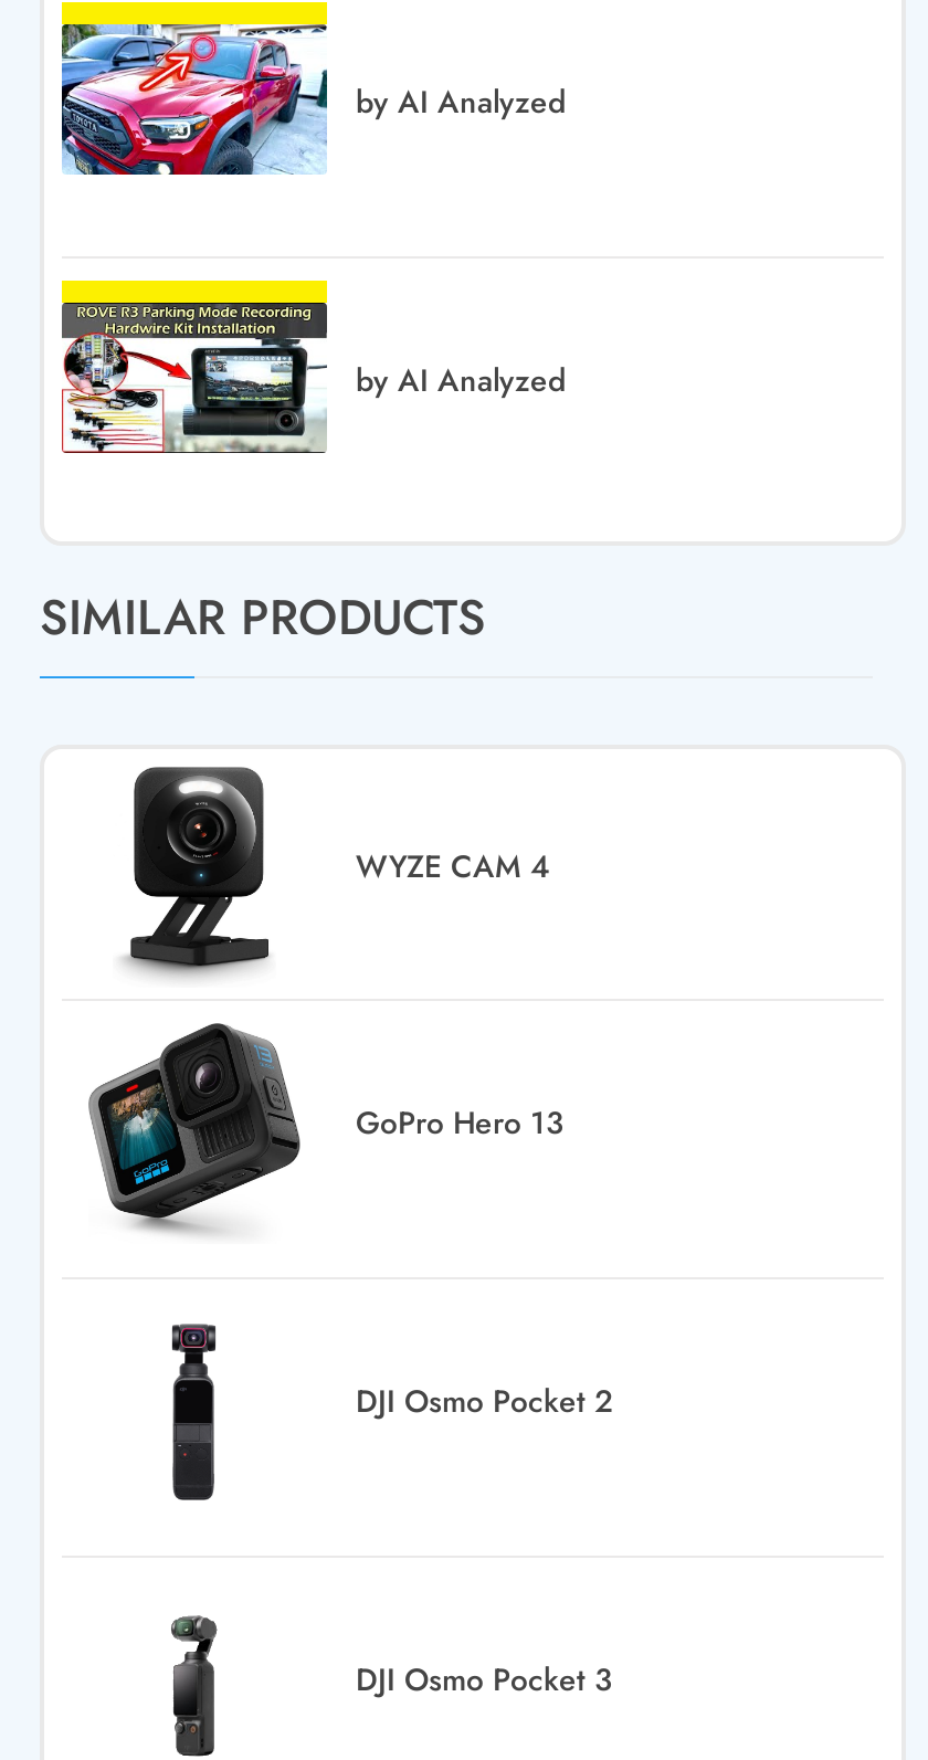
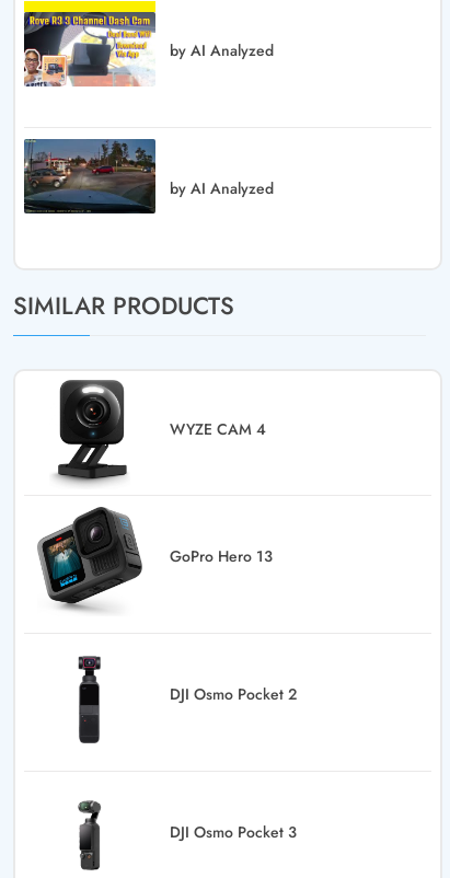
[60,22,329,177] [image] -> [23,11,157,88] [image]
[60,278,329,455] [image] -> [23,138,157,224] [image]

